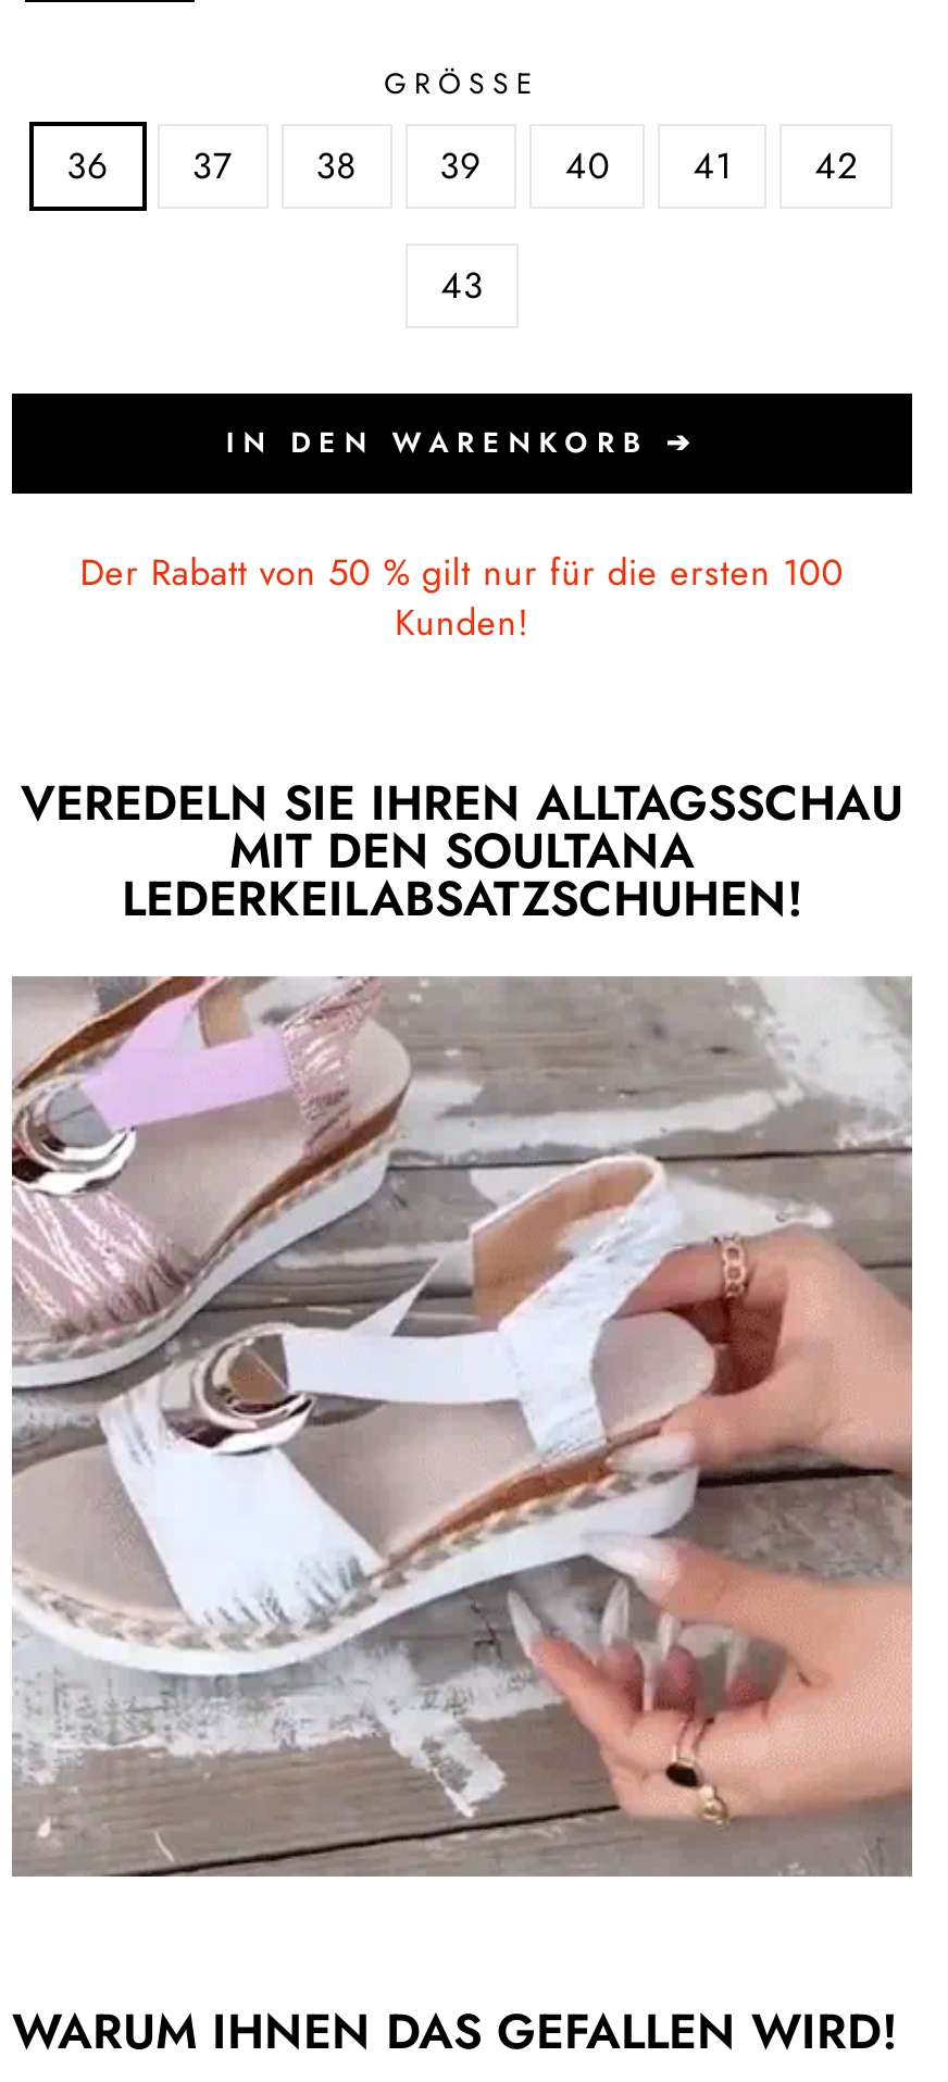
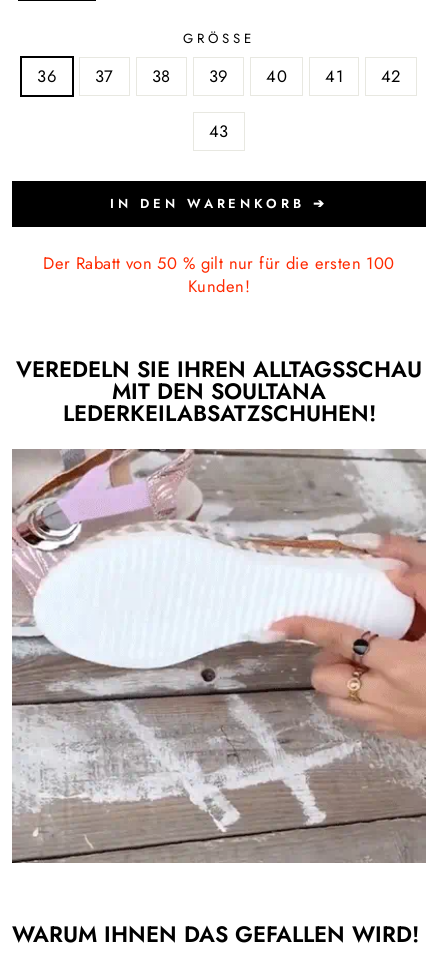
[12,976,914,1877] [image] -> [12,448,426,863] [image]

